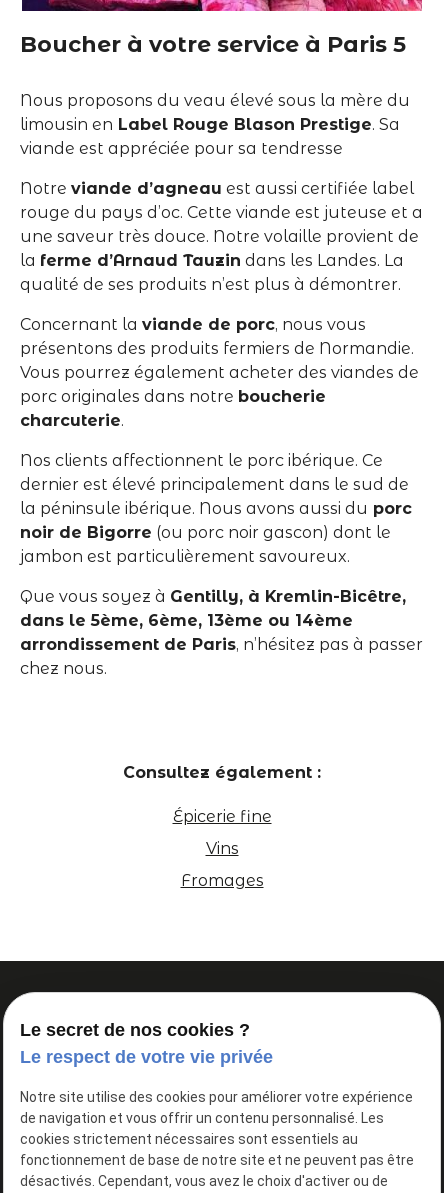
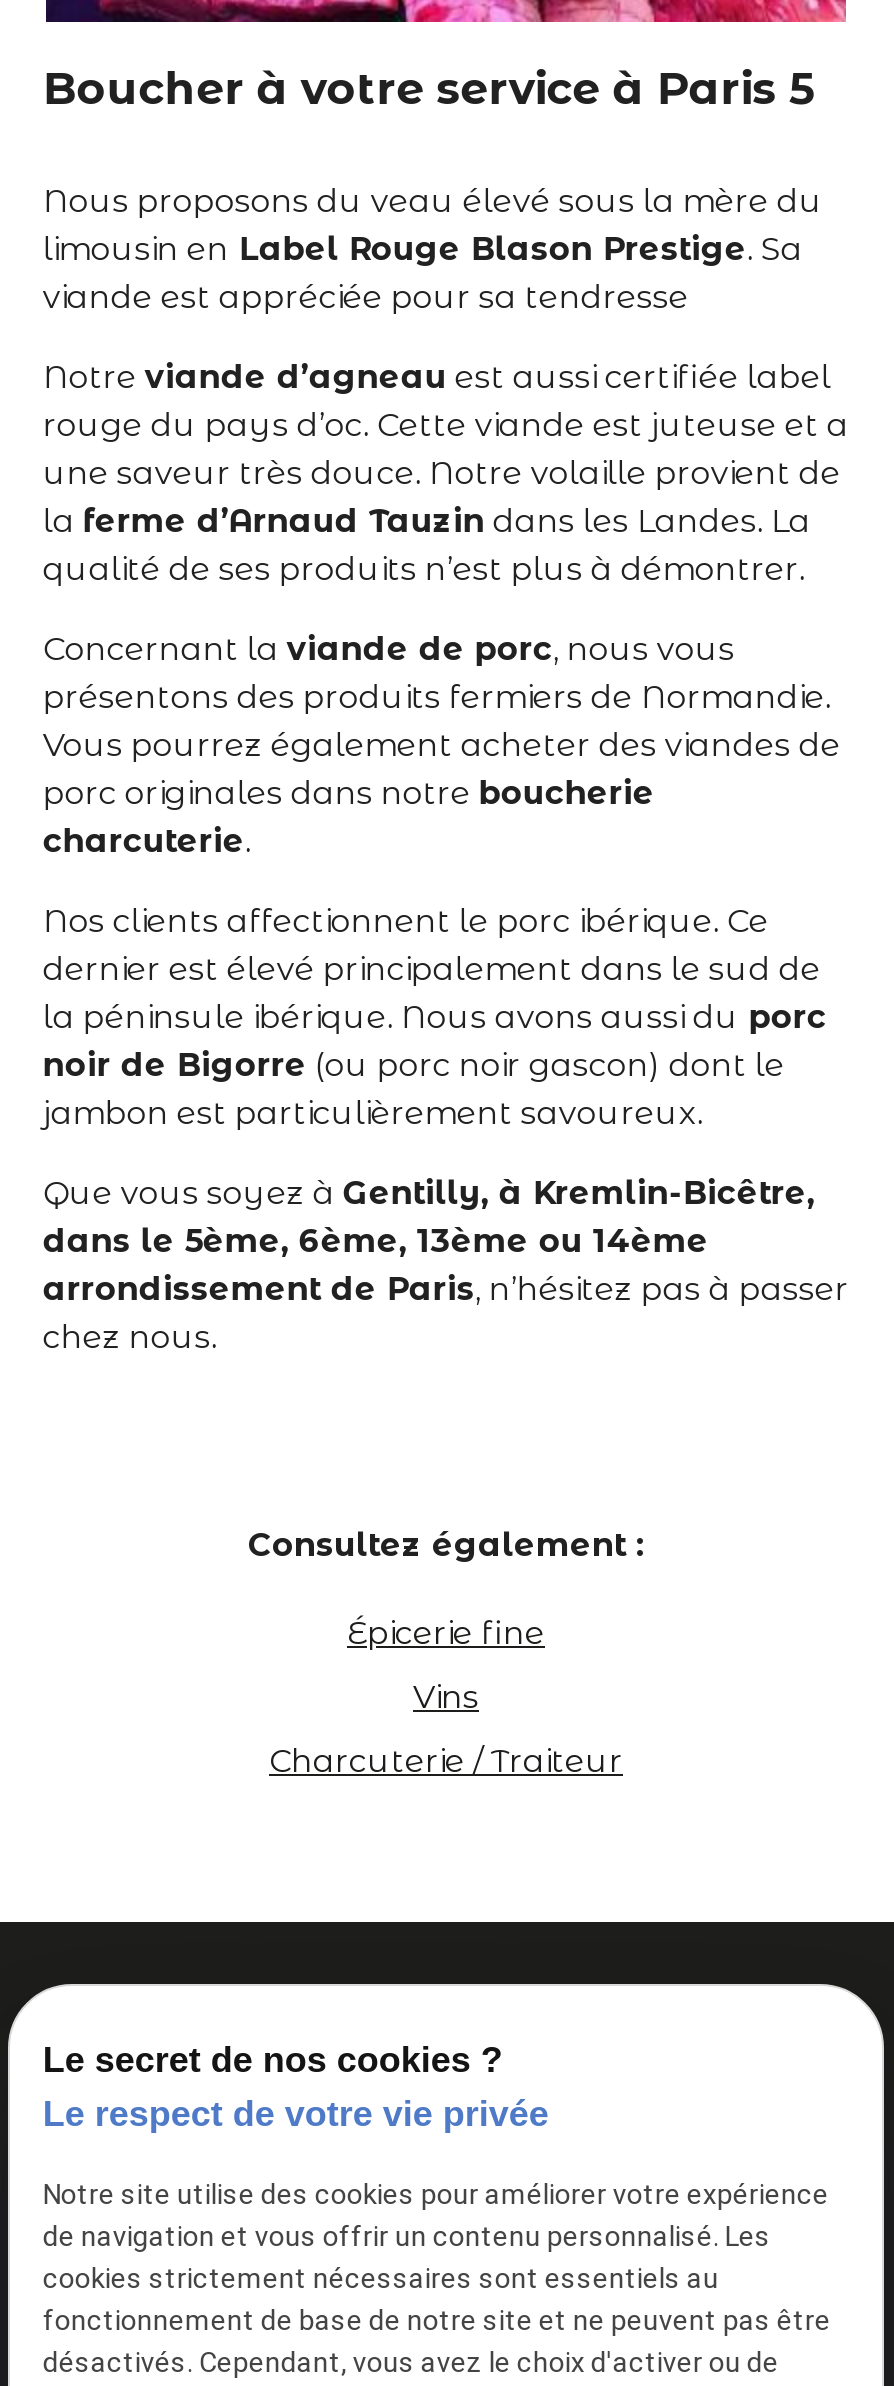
[180,870,263,889] Fromages -> [269,1741,623,1779] Charcuterie / Traiteur

